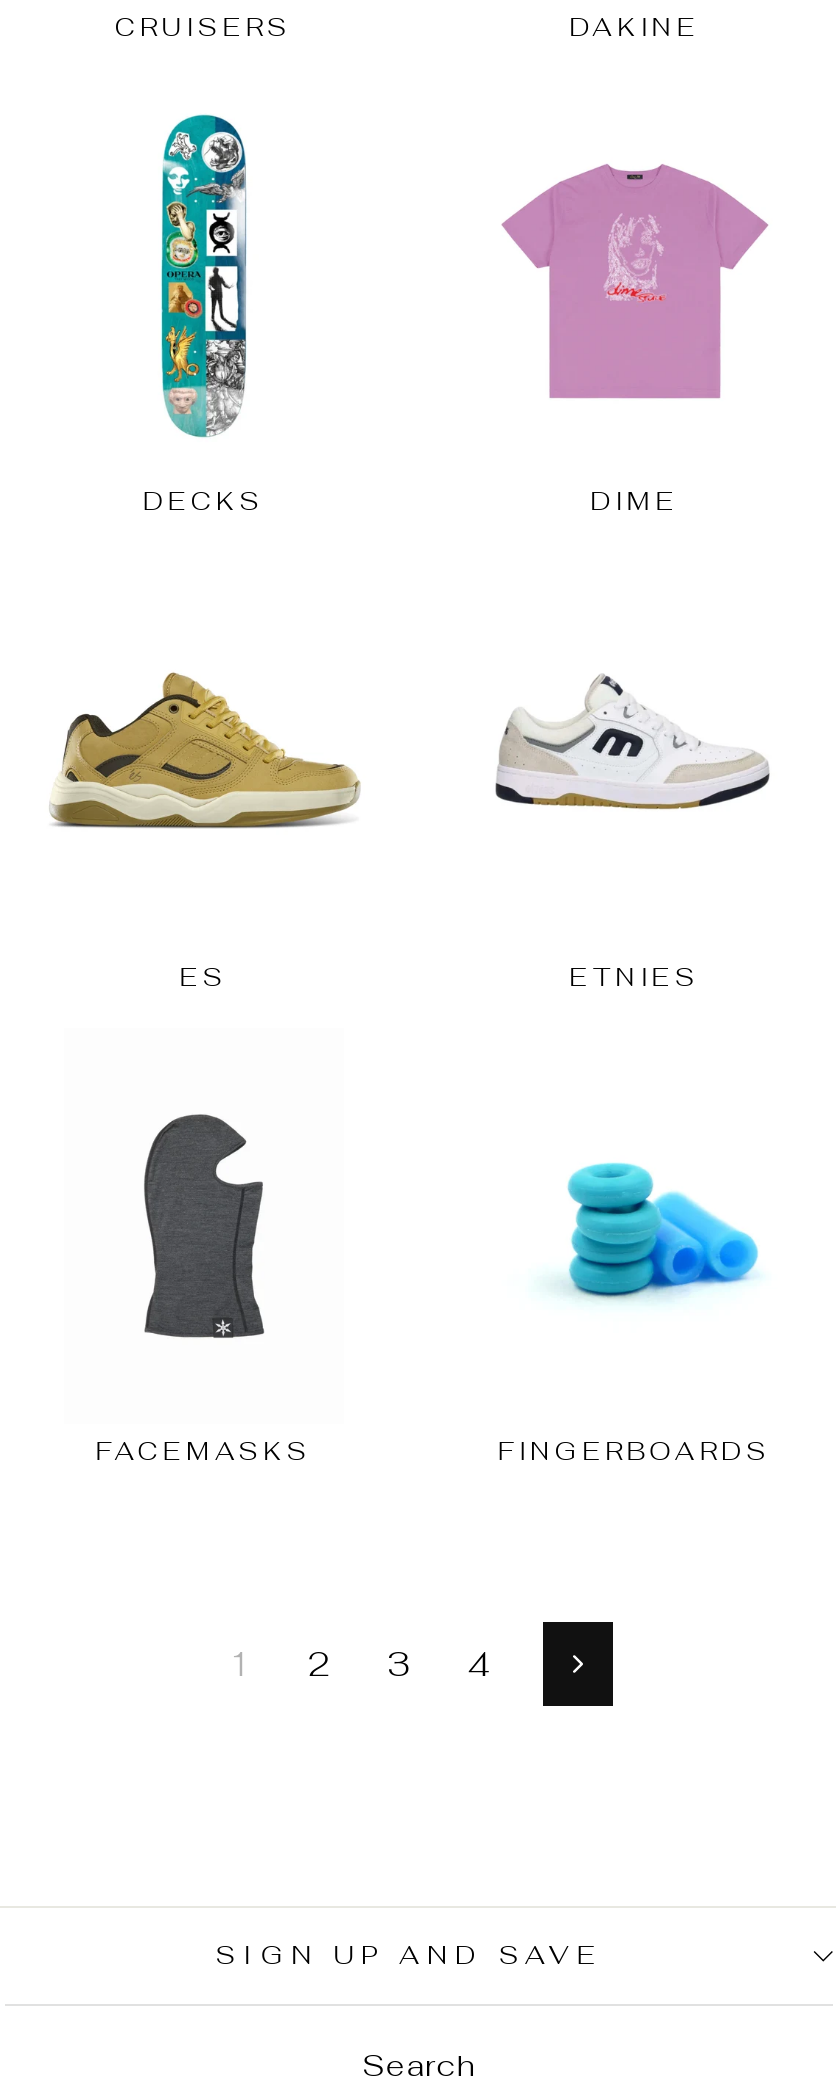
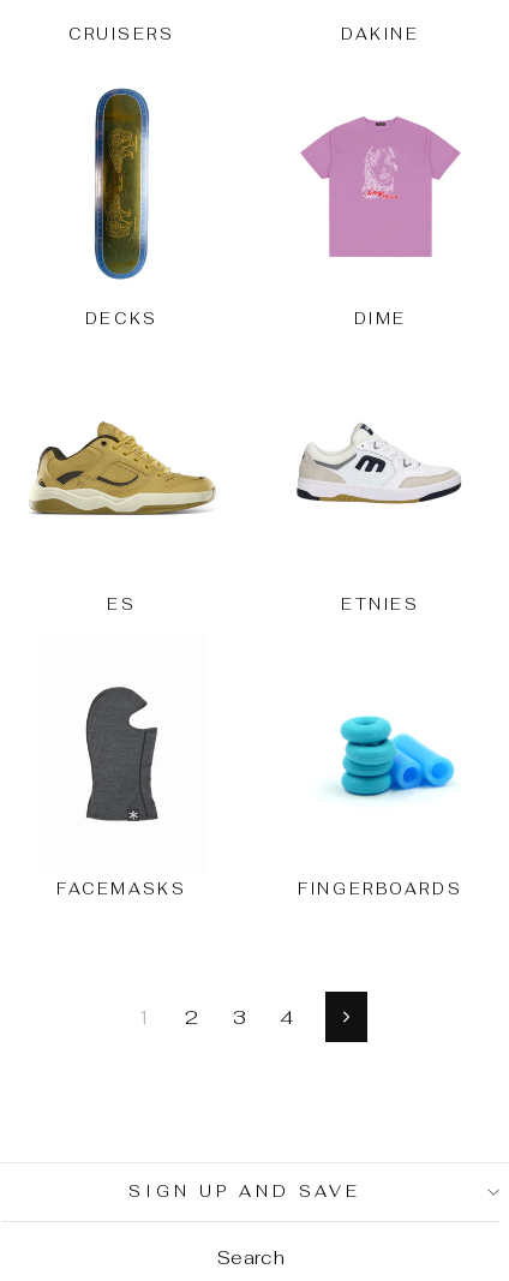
[159,114,249,436] [image] -> [94,88,150,279] [image]

